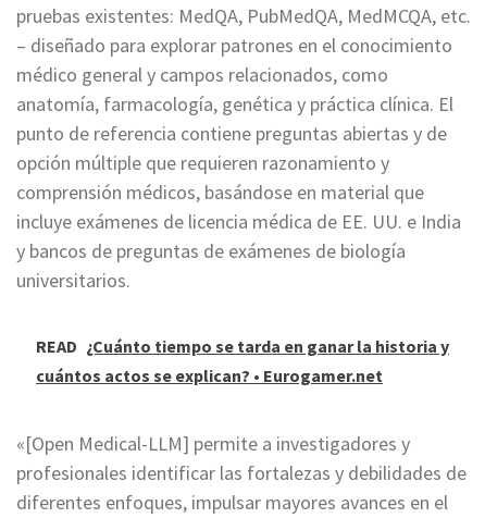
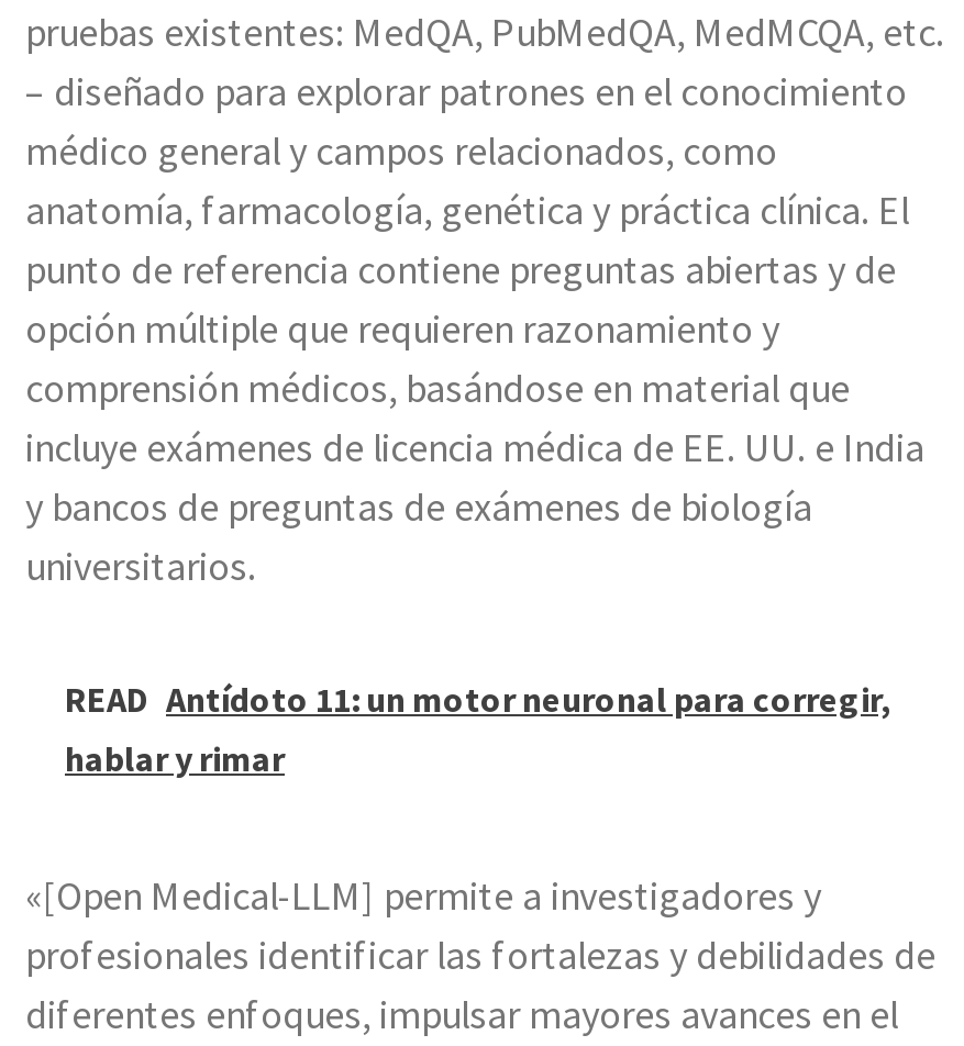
[36,336,449,387] READ ¿Cuánto tiempo se tarda en ganar la historia y | cuántos actos se explican? • Eurogamer.net -> [65,678,891,781] READ Antídoto 11: un motor neuronal para corregir, | hablar y rimar

